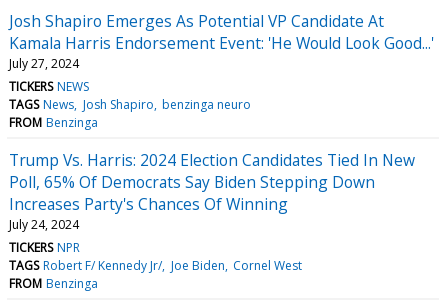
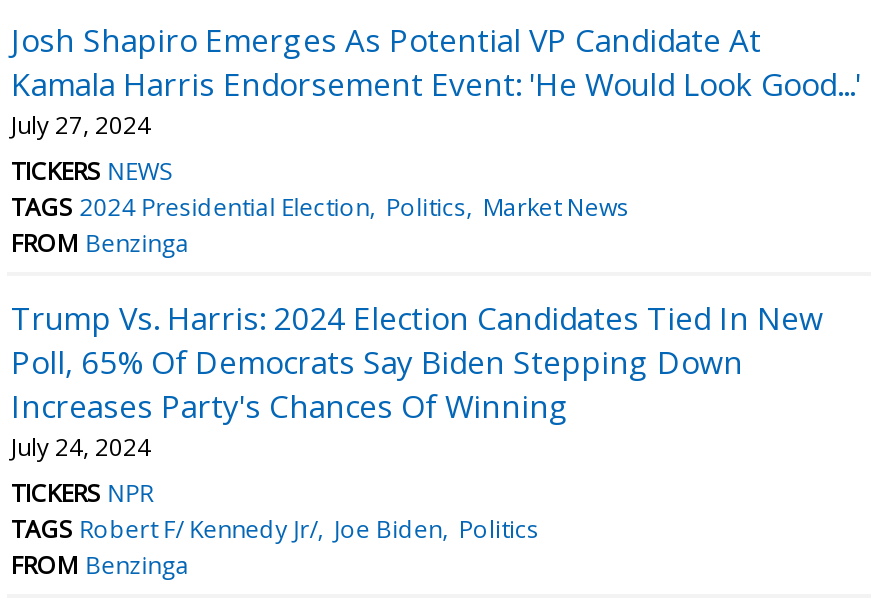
[9,96,251,113] TAGS News Josh Shapiro benzinga neuro -> [11,190,629,224] TAGS 2024 Presidential Election Politics Market News
[9,257,302,274] TAGS Robert F/ Kennedy Jr/ Joe Biden Cornel West -> [11,512,539,546] TAGS Robert F/ Kennedy Jr/ Joe Biden Politics

